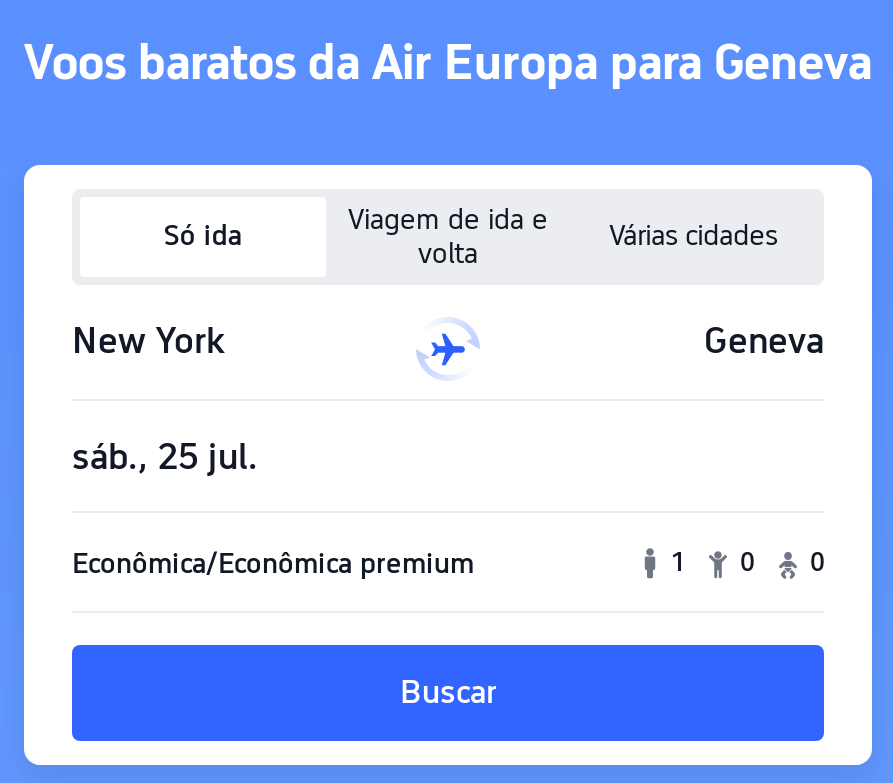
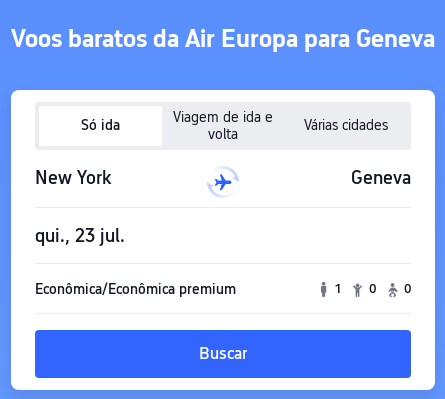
[72,434,258,476] sáb., 25 jul. -> [35,224,125,245] qui., 23 jul.

